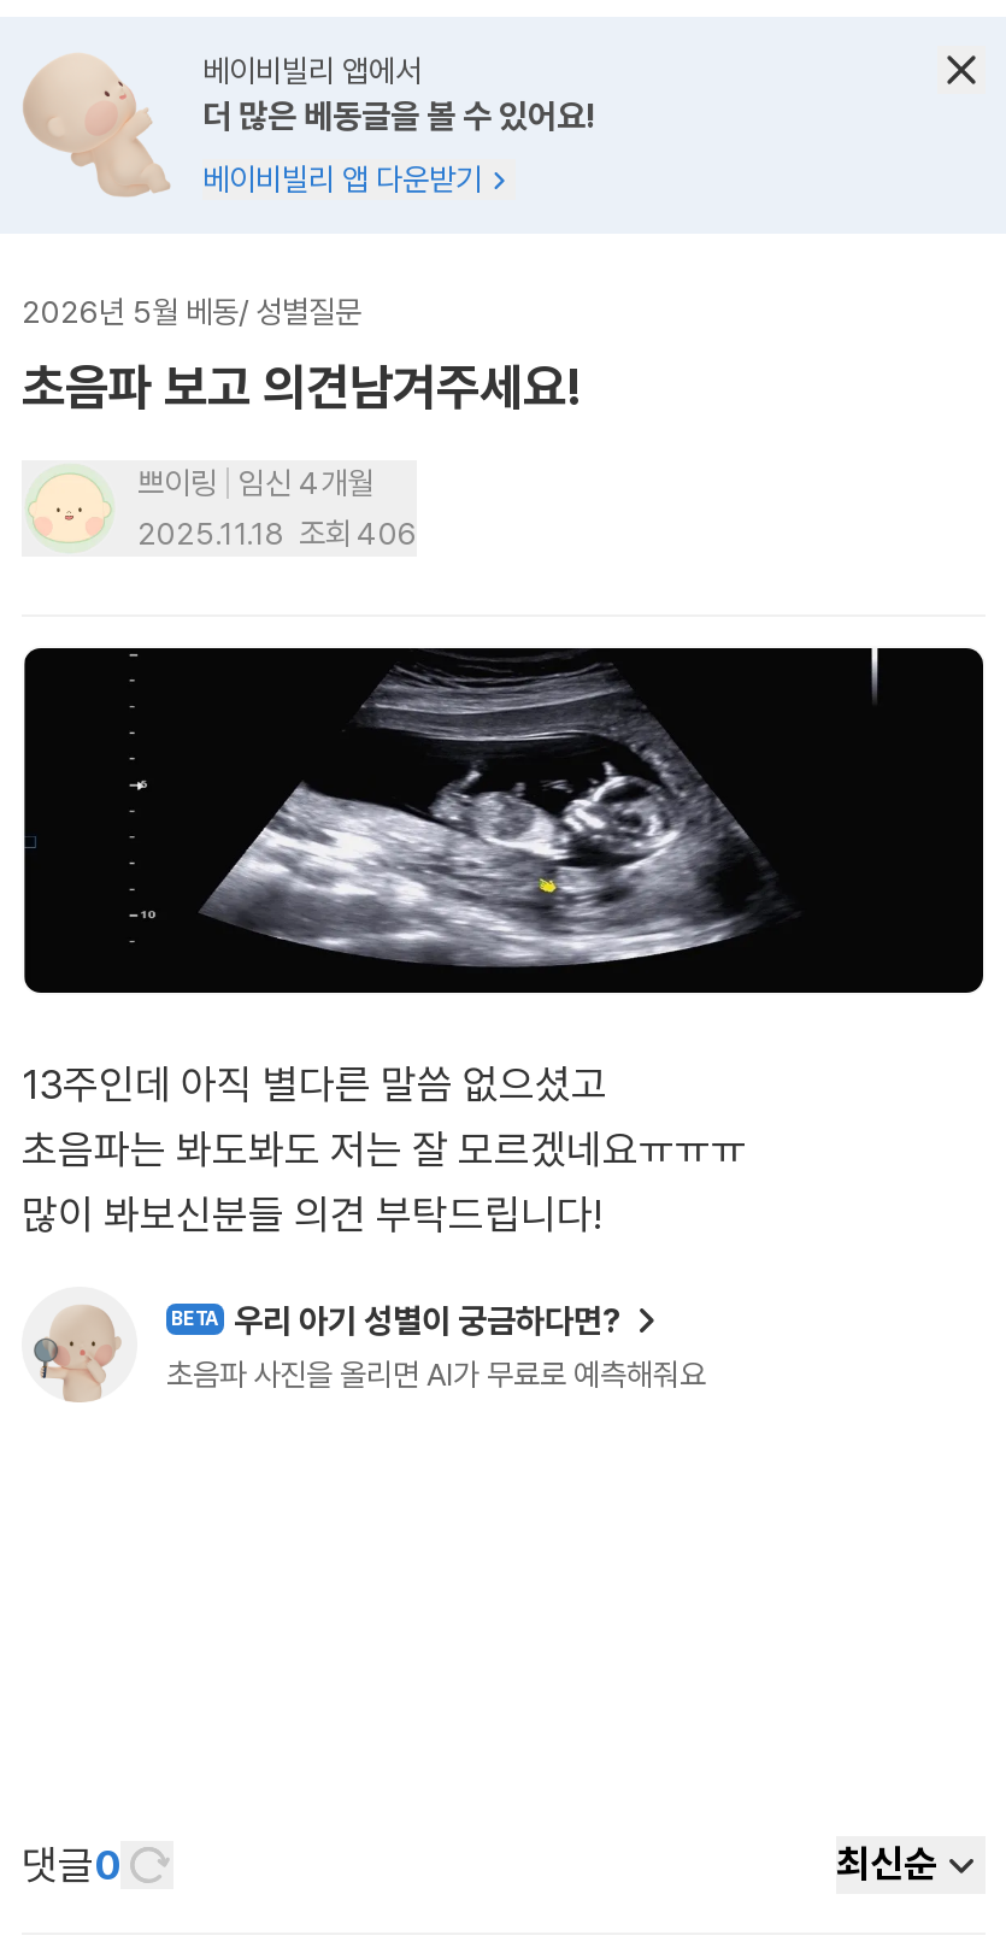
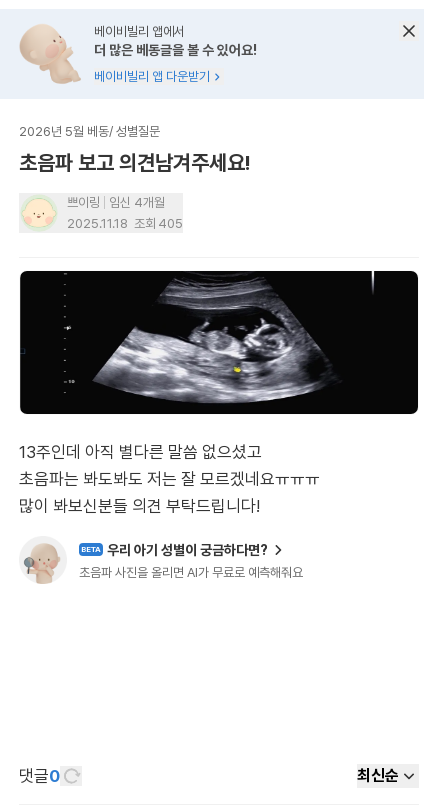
[137,516,417,552] 2025.11.18 조회 406 -> [67,216,183,231] 2025.11.18 조회 405

